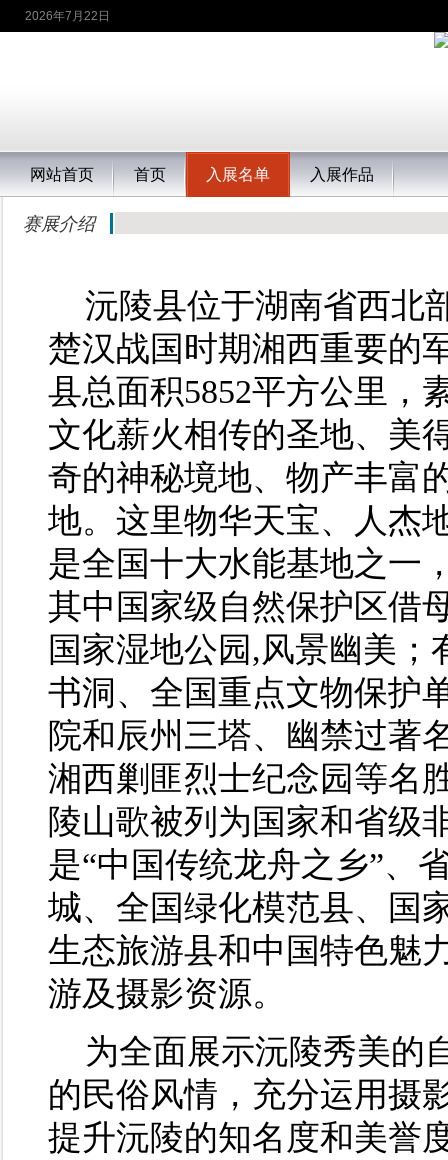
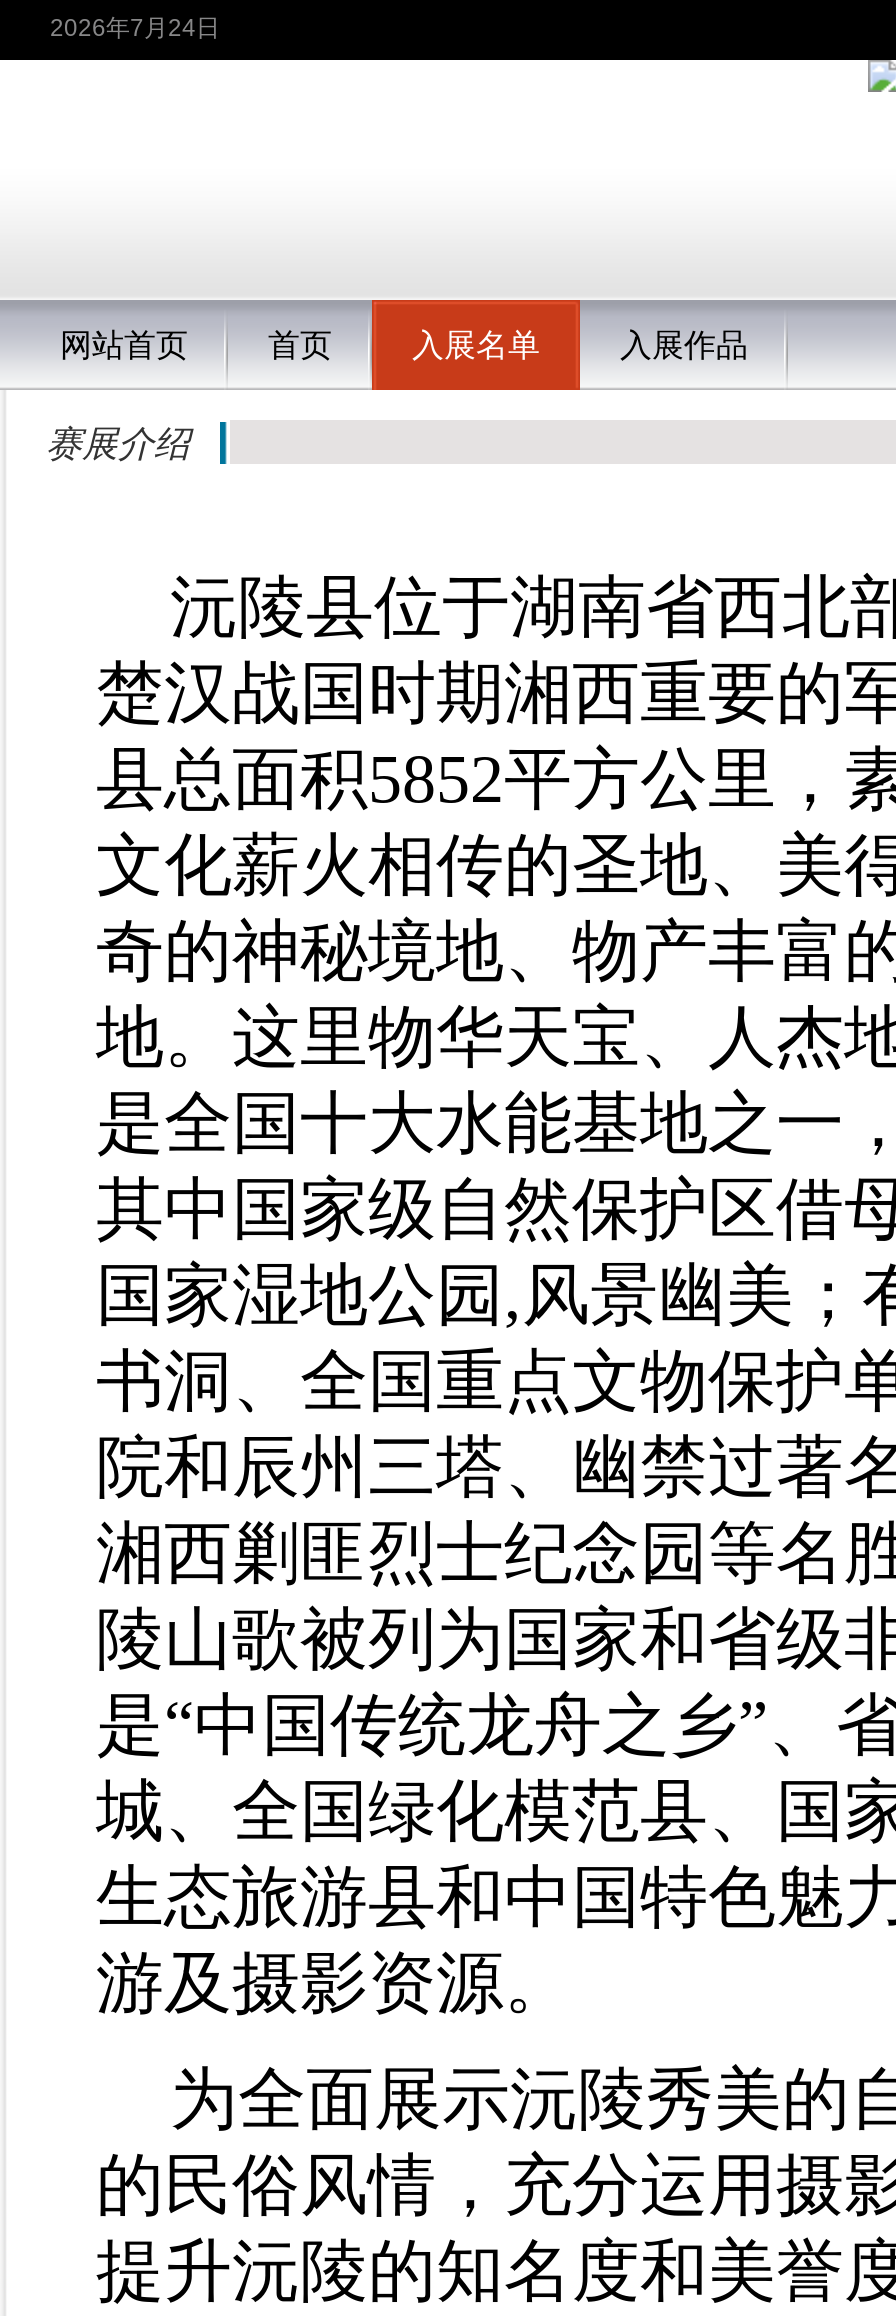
[25,9,110,23] 2026年7月22日 -> [50,14,220,42] 2026年7月24日

